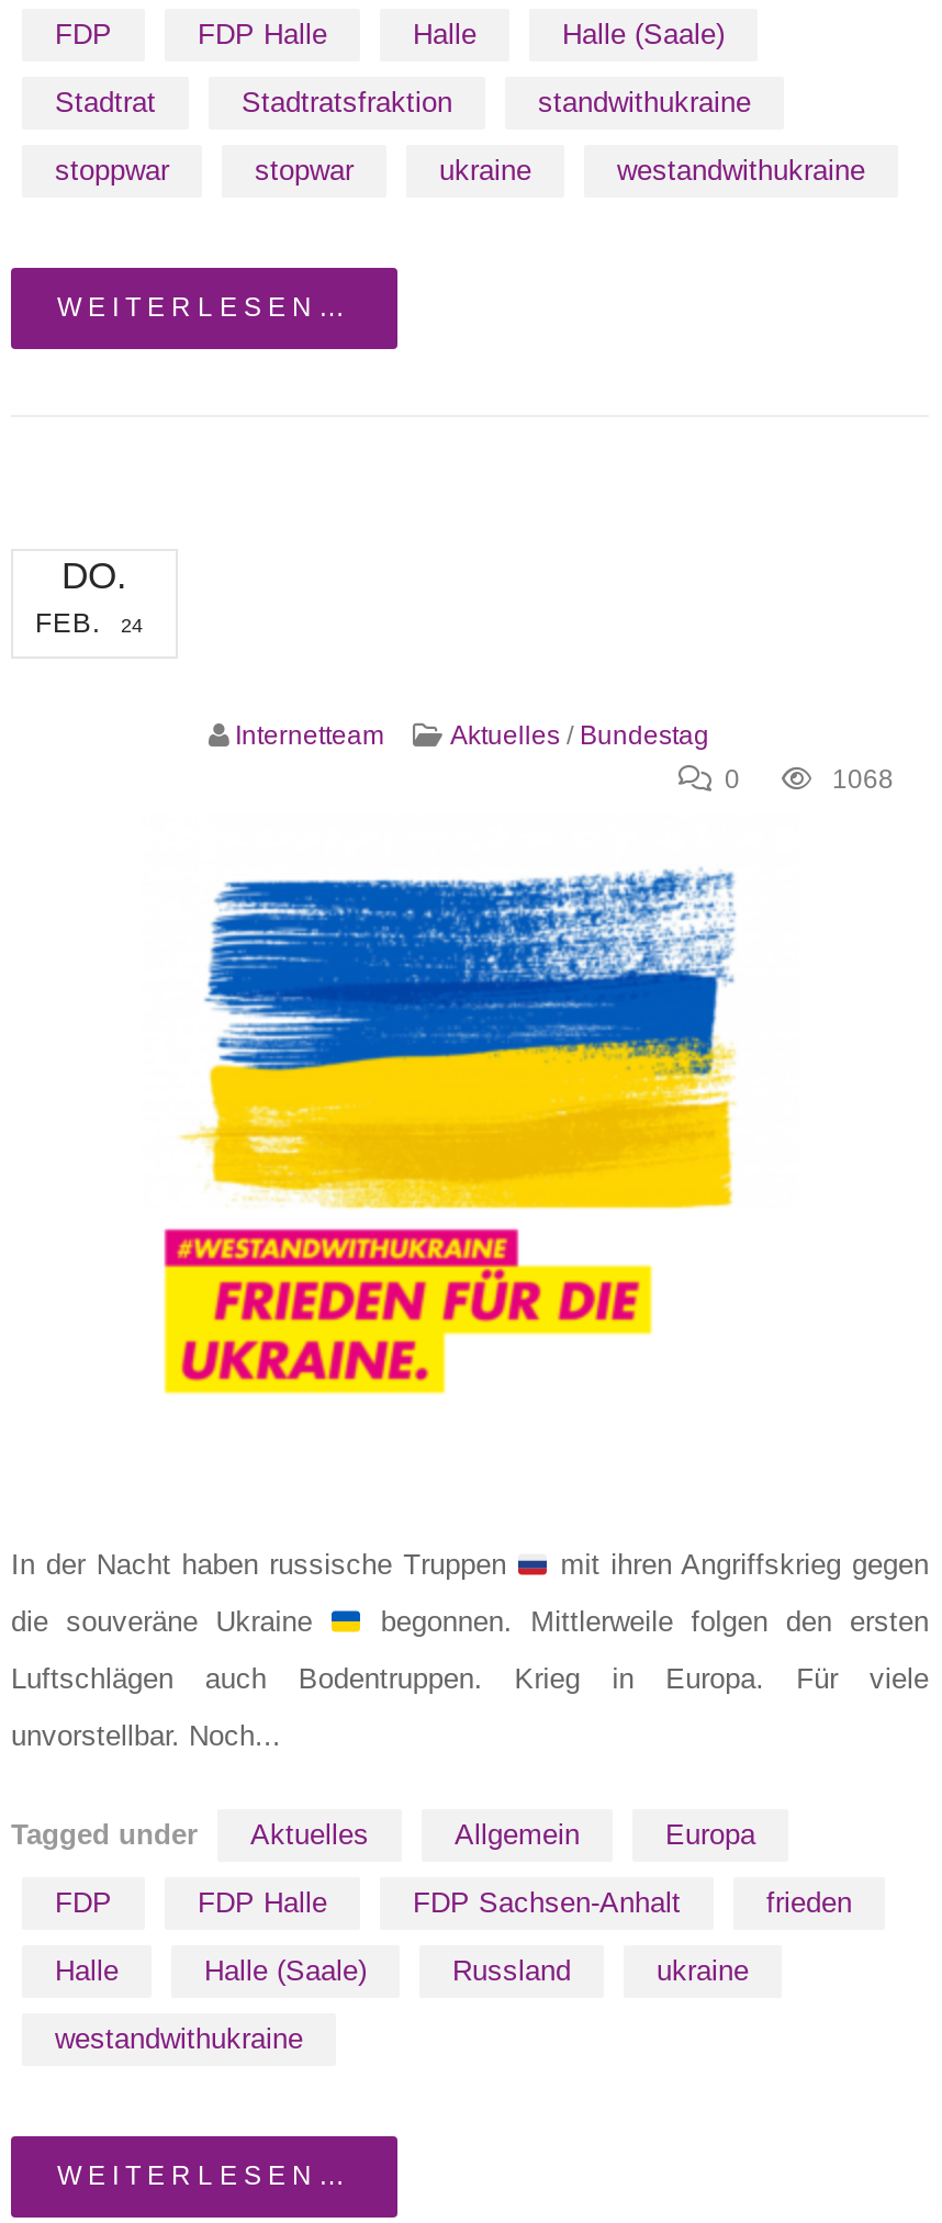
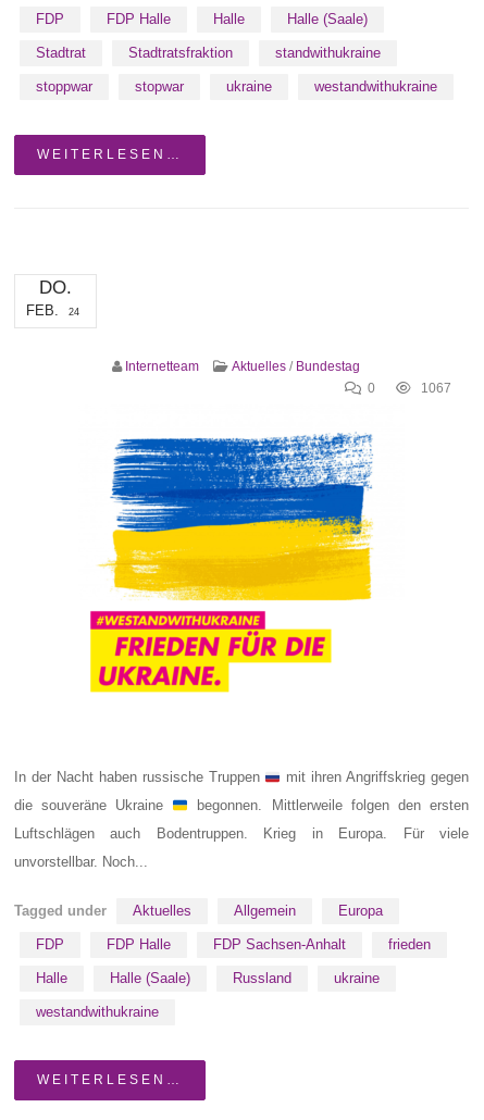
[826,765,894,795] 1068 -> [418,381,451,396] 1067

